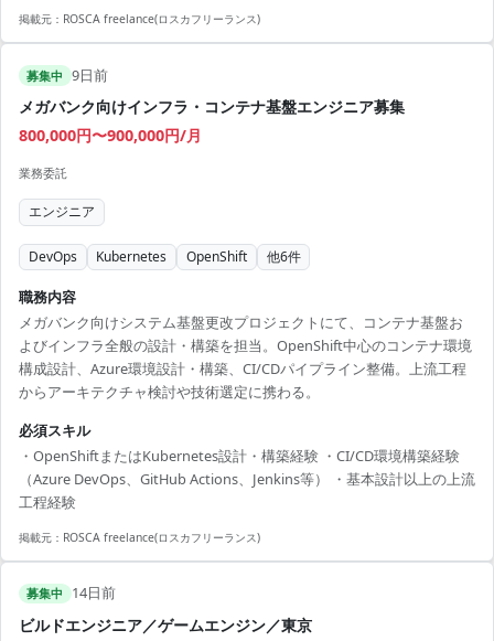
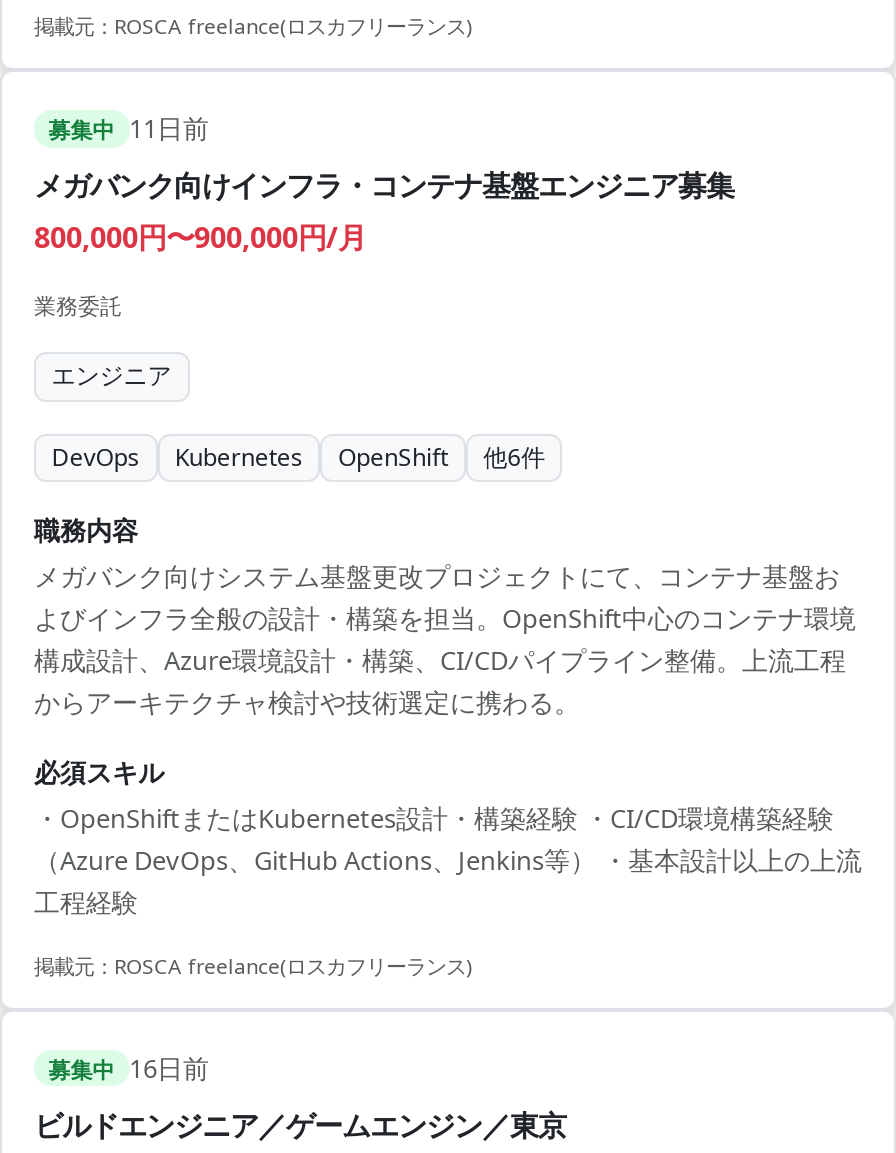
[27,65,108,85] 募集中 9日前 -> [49,109,209,145] 募集中 11日前
[27,583,115,603] 募集中 14日前 -> [49,1049,209,1085] 募集中 16日前

